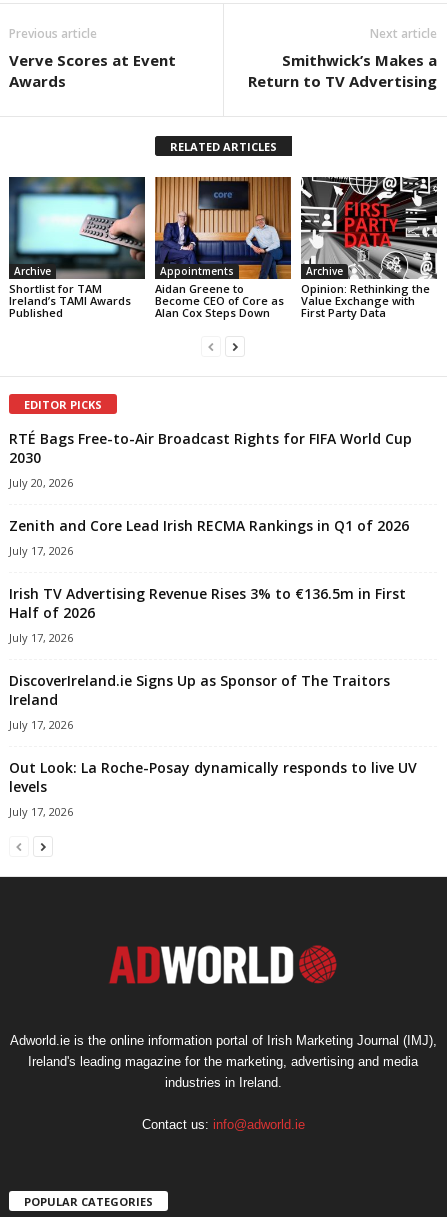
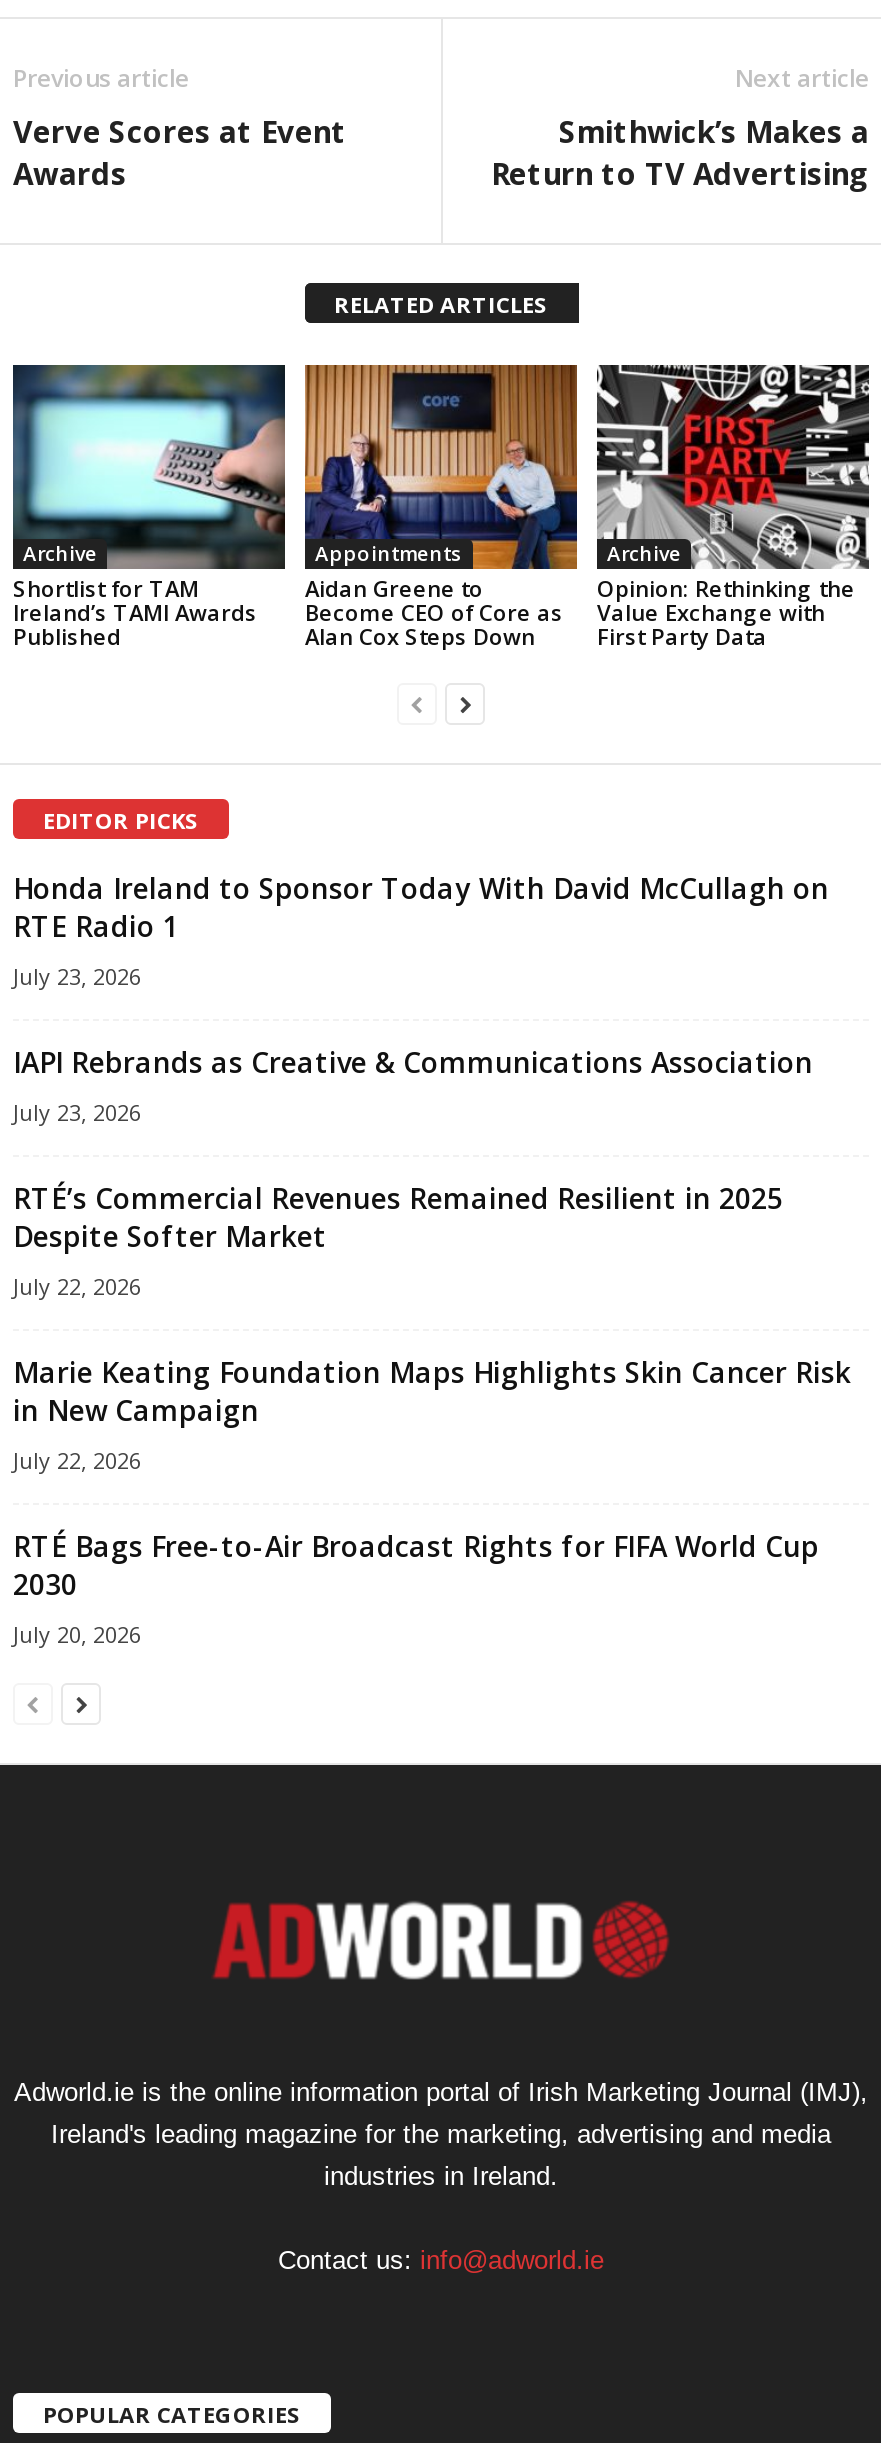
none -> [13,868,851,1474] Honda Ireland to Sponsor Today With David McCullagh on | RTE Radio 1 | July 23, 2026 | IAPI Rebrands as Creative & Communications Association | July 23, 2026 | RTÉ’s Commercial Revenues Remained Resilient in 2025 | Despite Softer Market | July 22, 2026 | Marie Keating Foundation Maps Highlights Skin Cancer Risk | in New Campaign | July 22, 2026
moved [9,429,412,490] -> [13,1526,819,1648]: RTÉ Bags Free-to-Air Broadcast Rights for FIFA World Cup | 2030 | July 20, 2026
[9,516,417,819] Zenith and Core Lead Irish RECMA Rankings in Q1 of 2026 | July 17, 2026 | Irish TV Advertising Revenue Rises 3% to €136.5m in First | Half of 2026 | July 17, 2026 | DiscoverIreland.ie Signs Up as Sponsor of The Traitors | Ireland | July 17, 2026 | Out Look: La Roche-Posay dynamically responds to live UV | levels | July 17, 2026 -> none

